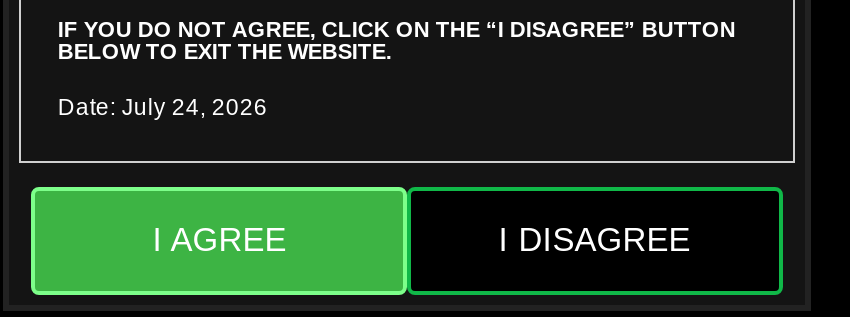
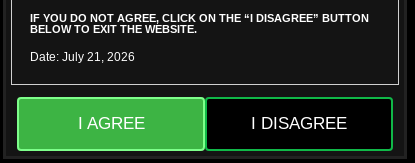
[58,94,268,120] Date: July 24, 2026 -> [30,50,135,63] Date: July 21, 2026

